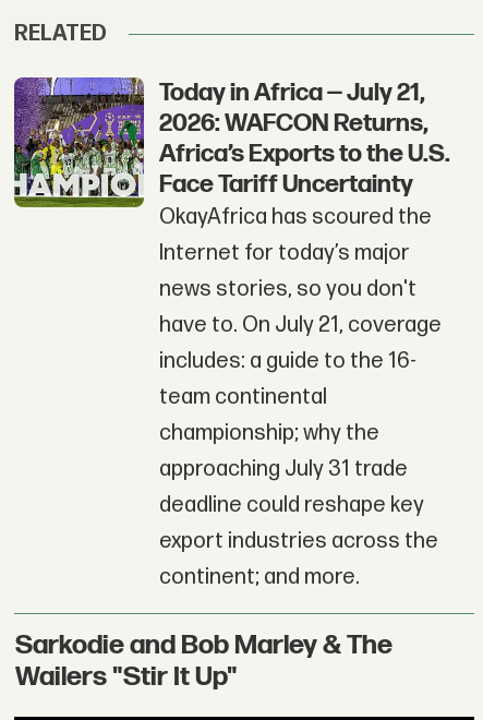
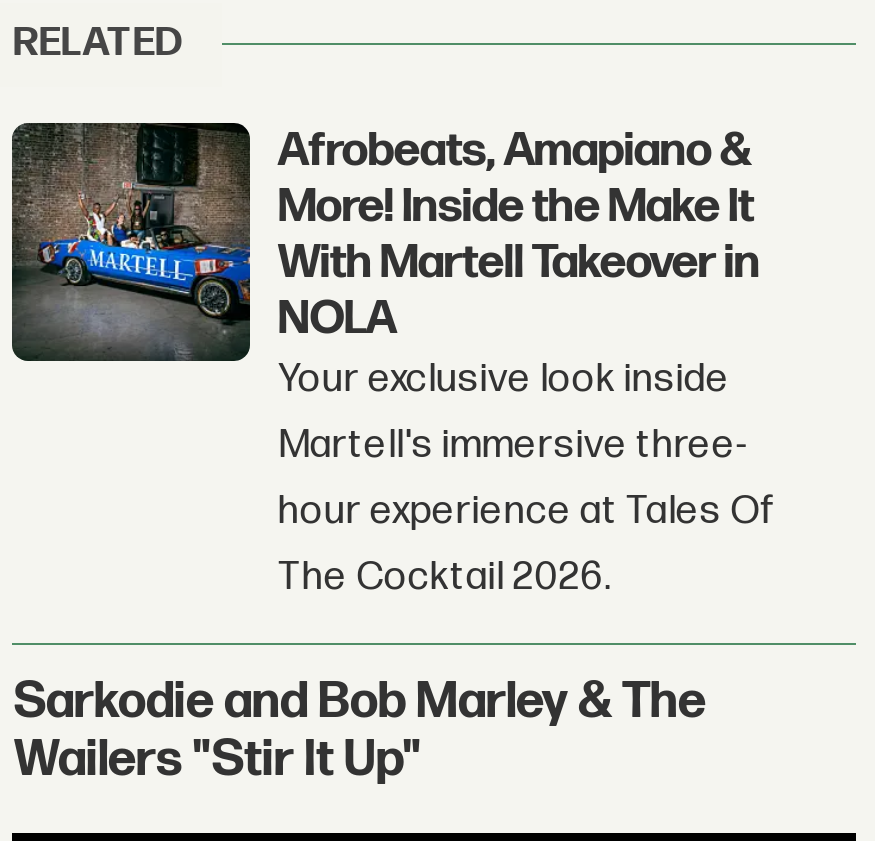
[13,76,450,591] [image] | Today in Africa — July 21, | 2026: WAFCON Returns, | Africa’s Exports to the U.S. | Face Tariff Uncertainty | OkayAfrica has scoured the | Internet for today’s major | news stories, so you don't | have to. On July 21, coverage | includes: a guide to the 16- | team continental | championship; why the | approaching July 31 trade | deadline could reshape key | export industries across the | continent; and more. -> [10,121,776,602] [image] | Afrobeats, Amapiano & | More! Inside the Make It | With Martell Takeover in | NOLA | Your exclusive look inside | Martell's immersive three- | hour experience at Tales Of | The Cocktail 2026.

